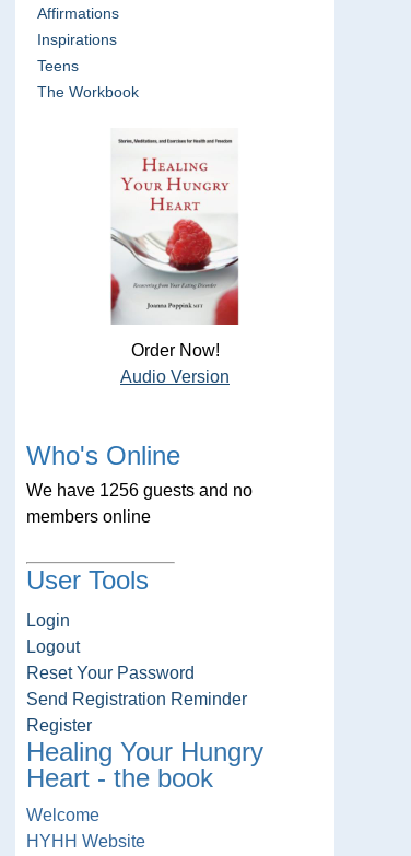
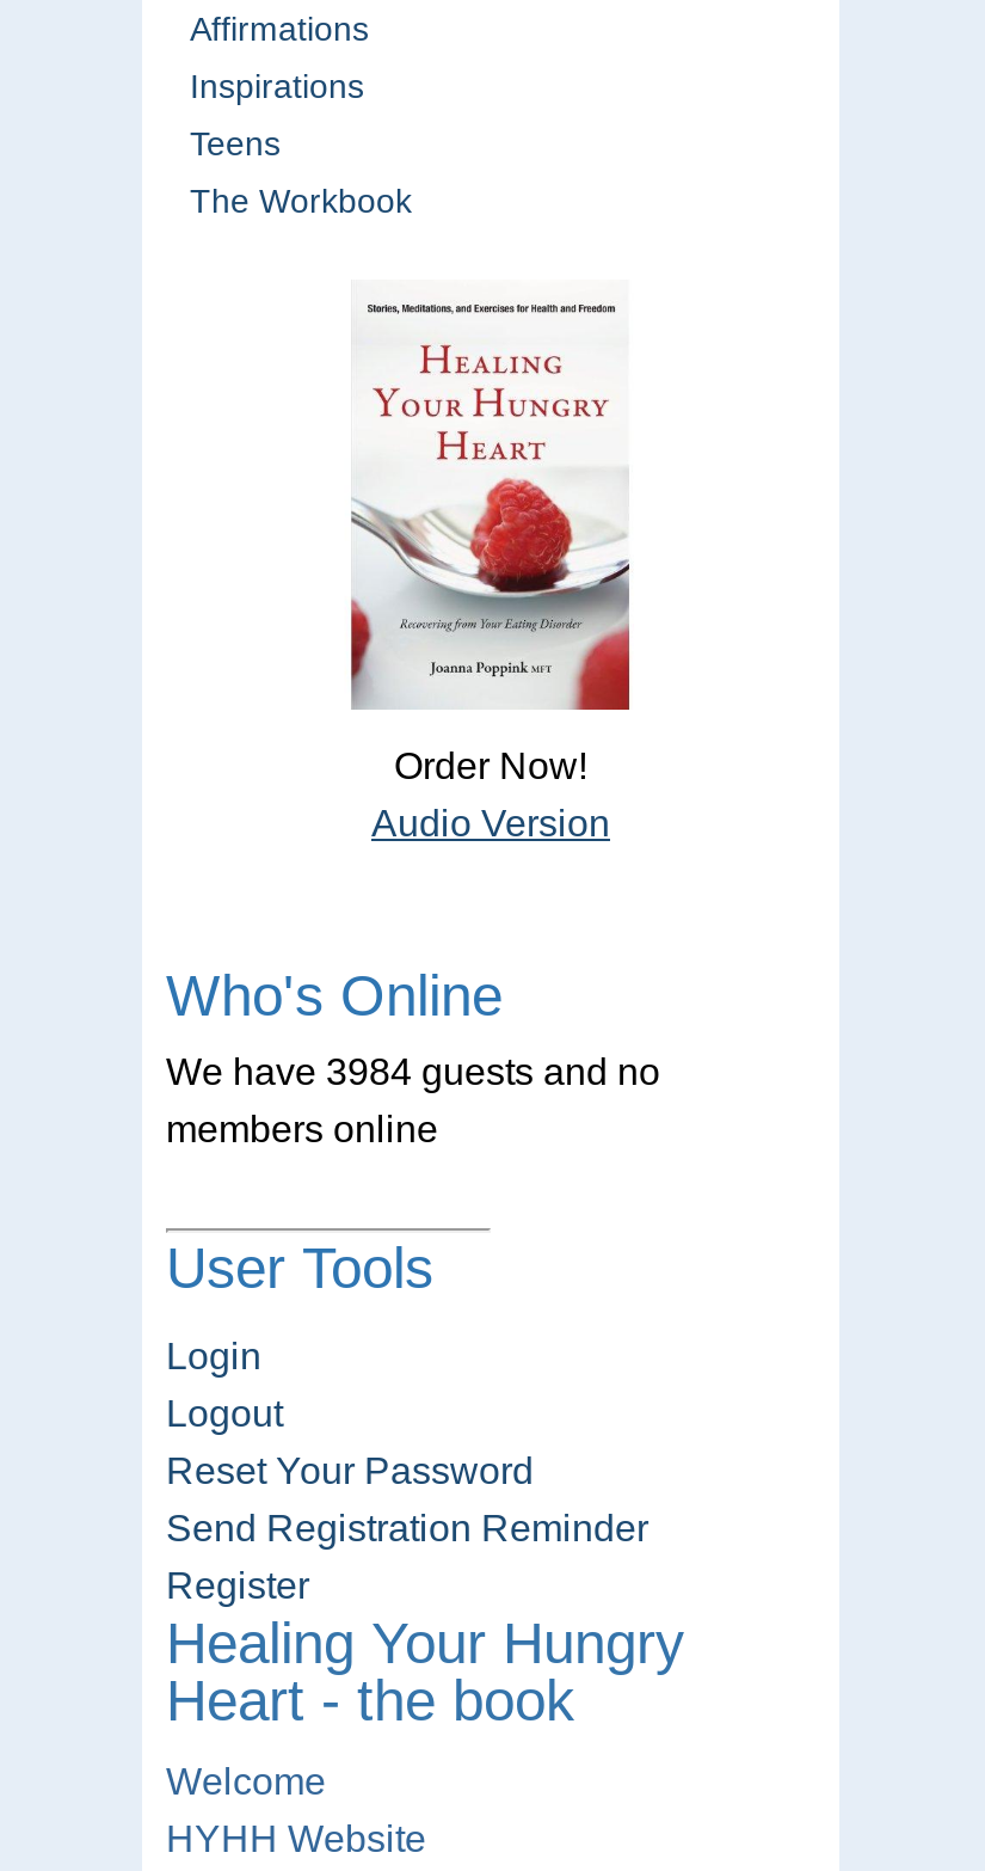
[26,481,253,499] We have 1256 guests and no -> [166,1051,660,1092] We have 3984 guests and no

